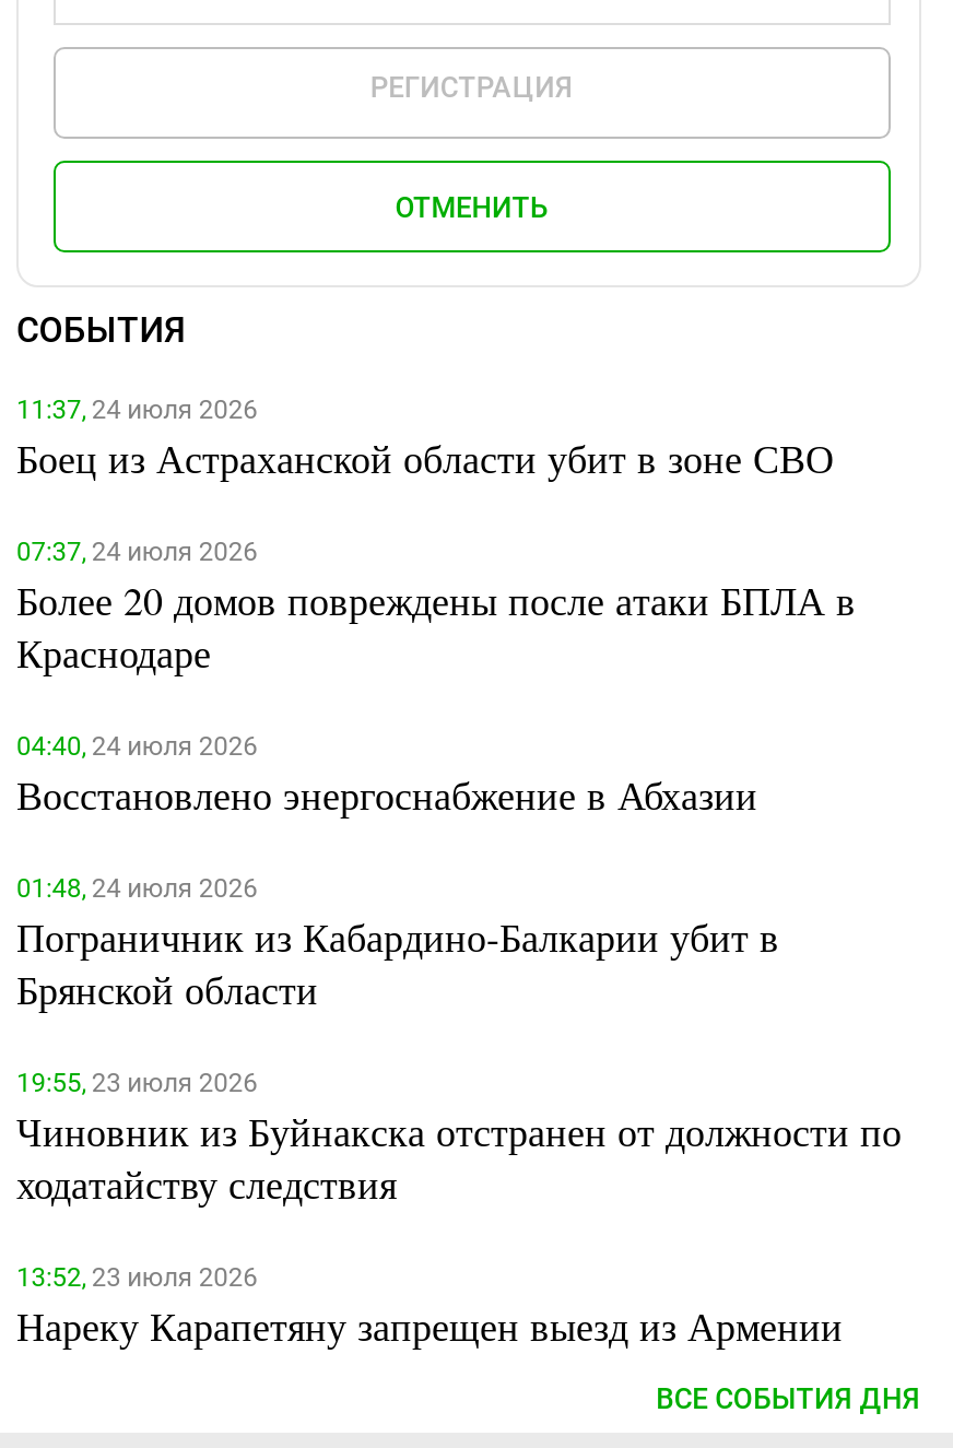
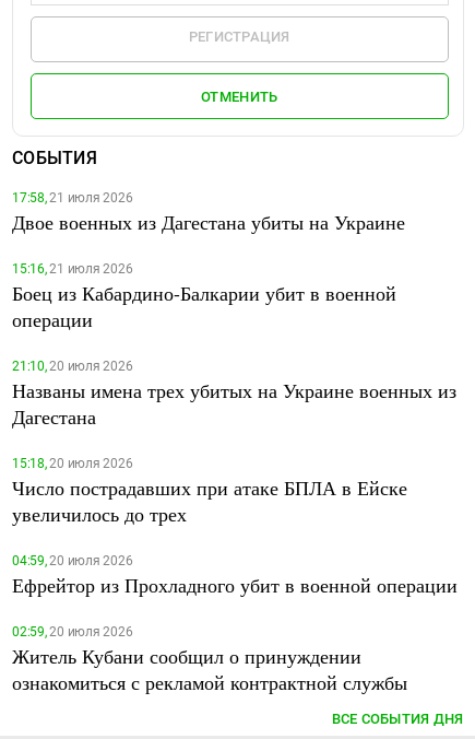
[16,395,834,484] 11:37, 24 июля 2026 | Боец из Астраханской области убит в зоне СВО -> [12,190,405,235] 17:58, 21 июля 2026 | Двое военных из Дагестана убиты на Украине
[16,537,856,679] 07:37, 24 июля 2026 | Более 20 домов повреждены после атаки БПЛА в | Краснодаре -> [12,261,396,332] 15:16, 21 июля 2026 | Боец из Кабардино-Балкарии убит в военной | операции
[16,731,757,821] 04:40, 24 июля 2026 | Восстановлено энергоснабжение в Абхазии -> [12,359,456,430] 21:10, 20 июля 2026 | Названы имена трех убитых на Украине военных из | Дагестана
[16,873,779,1015] 01:48, 24 июля 2026 | Пограничник из Кабардино-Балкарии убит в | Брянской области -> [12,456,407,527] 15:18, 20 июля 2026 | Число пострадавших при атаке БПЛА в Ейске | увеличилось до трех
[16,1068,902,1210] 19:55, 23 июля 2026 | Чиновник из Буйнакска отстранен от должности по | ходатайству следствия -> [12,553,458,598] 04:59, 20 июля 2026 | Ефрейтор из Прохладного убит в военной операции
[16,1262,843,1352] 13:52, 23 июля 2026 | Нареку Карапетяну запрещен выезд из Армении -> [12,624,407,695] 02:59, 20 июля 2026 | Житель Кубани сообщил о принуждении | ознакомиться с рекламой контрактной службы

